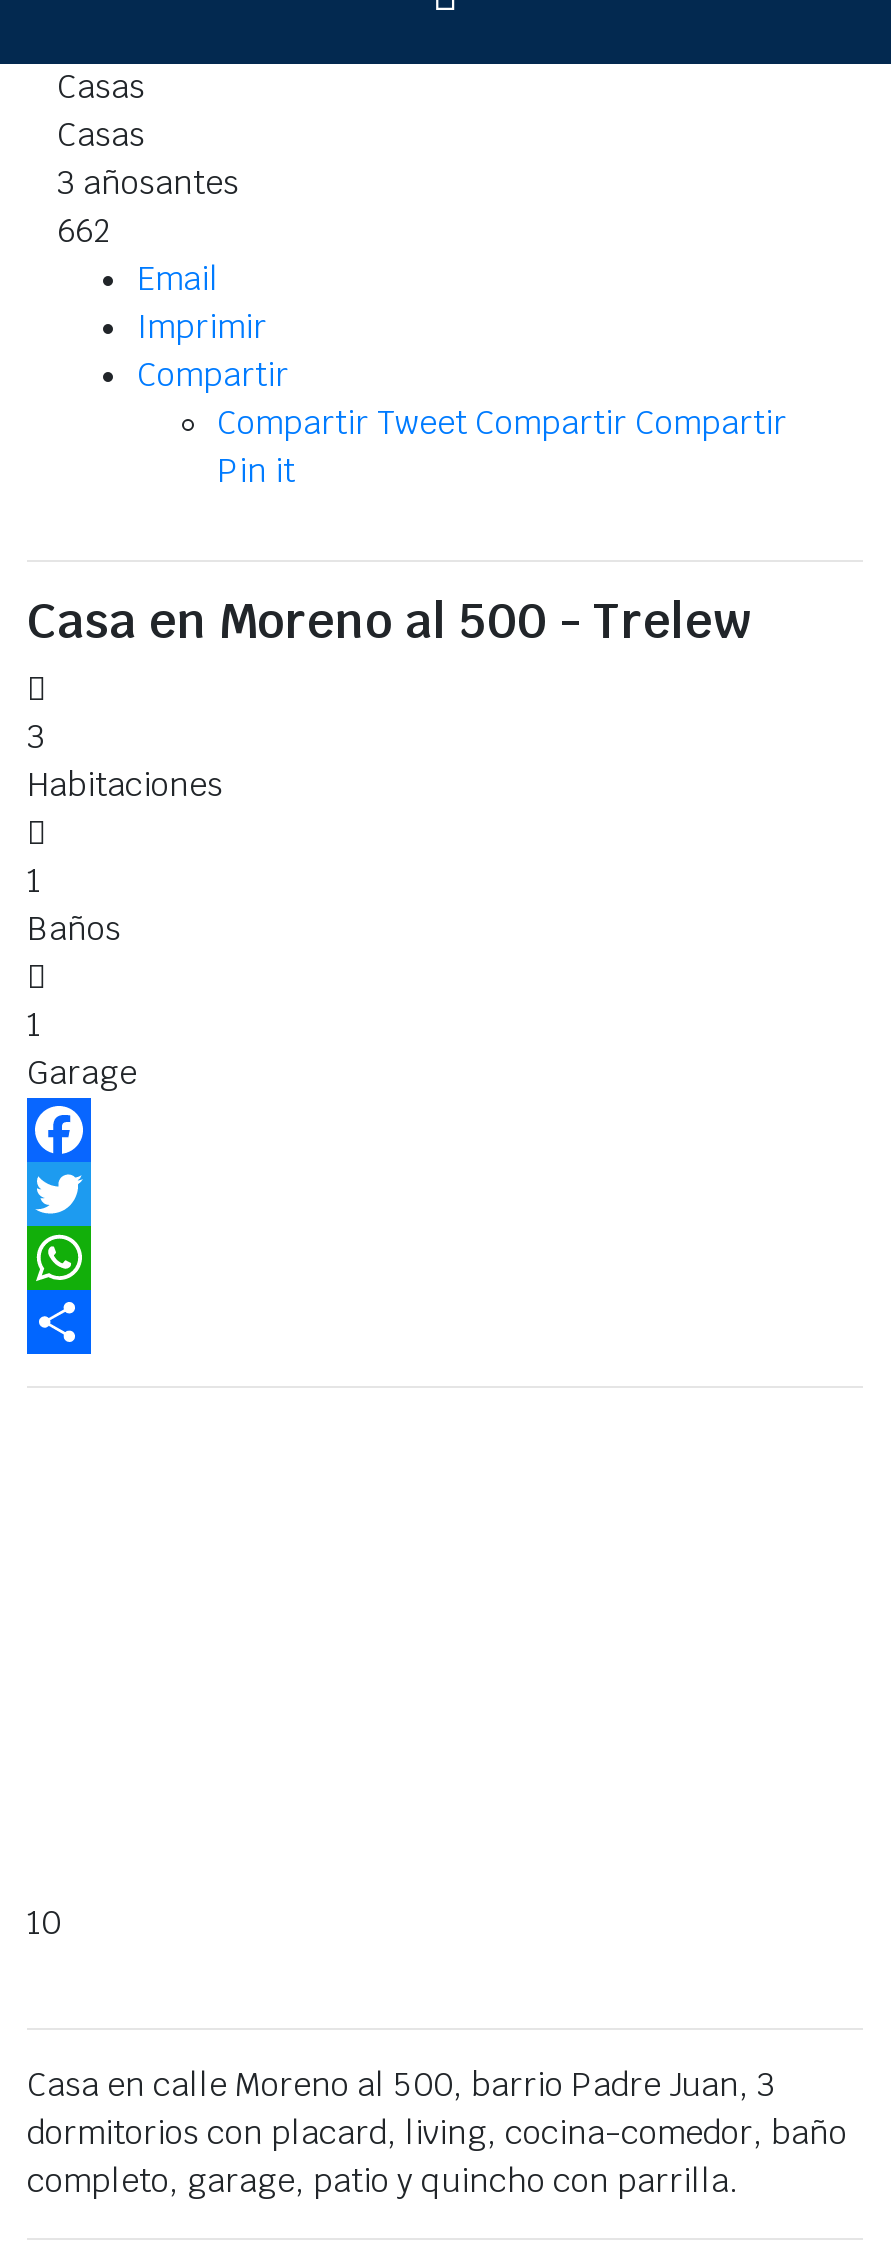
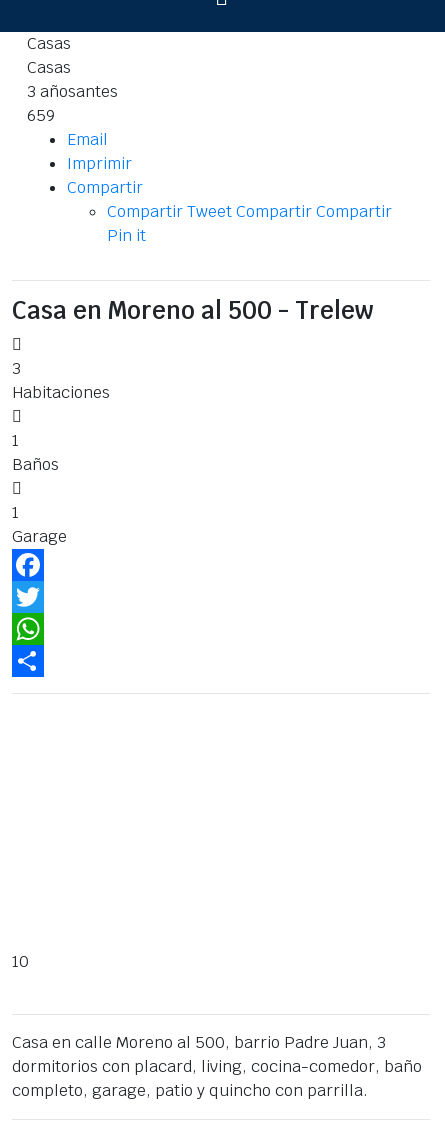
[57,209,109,251] 662 -> [27,105,55,126] 659

